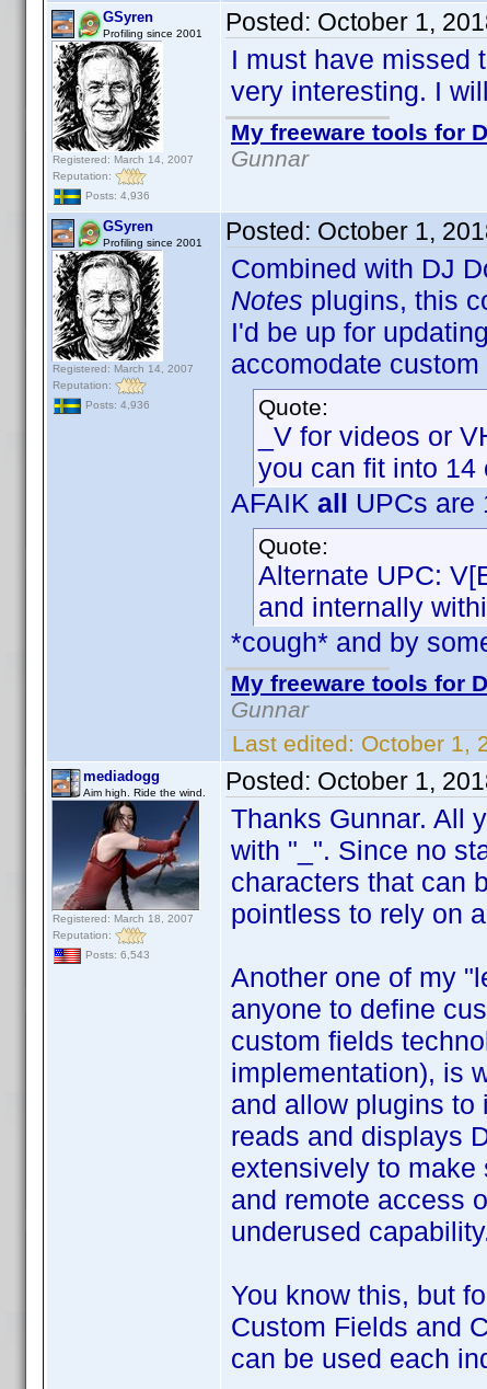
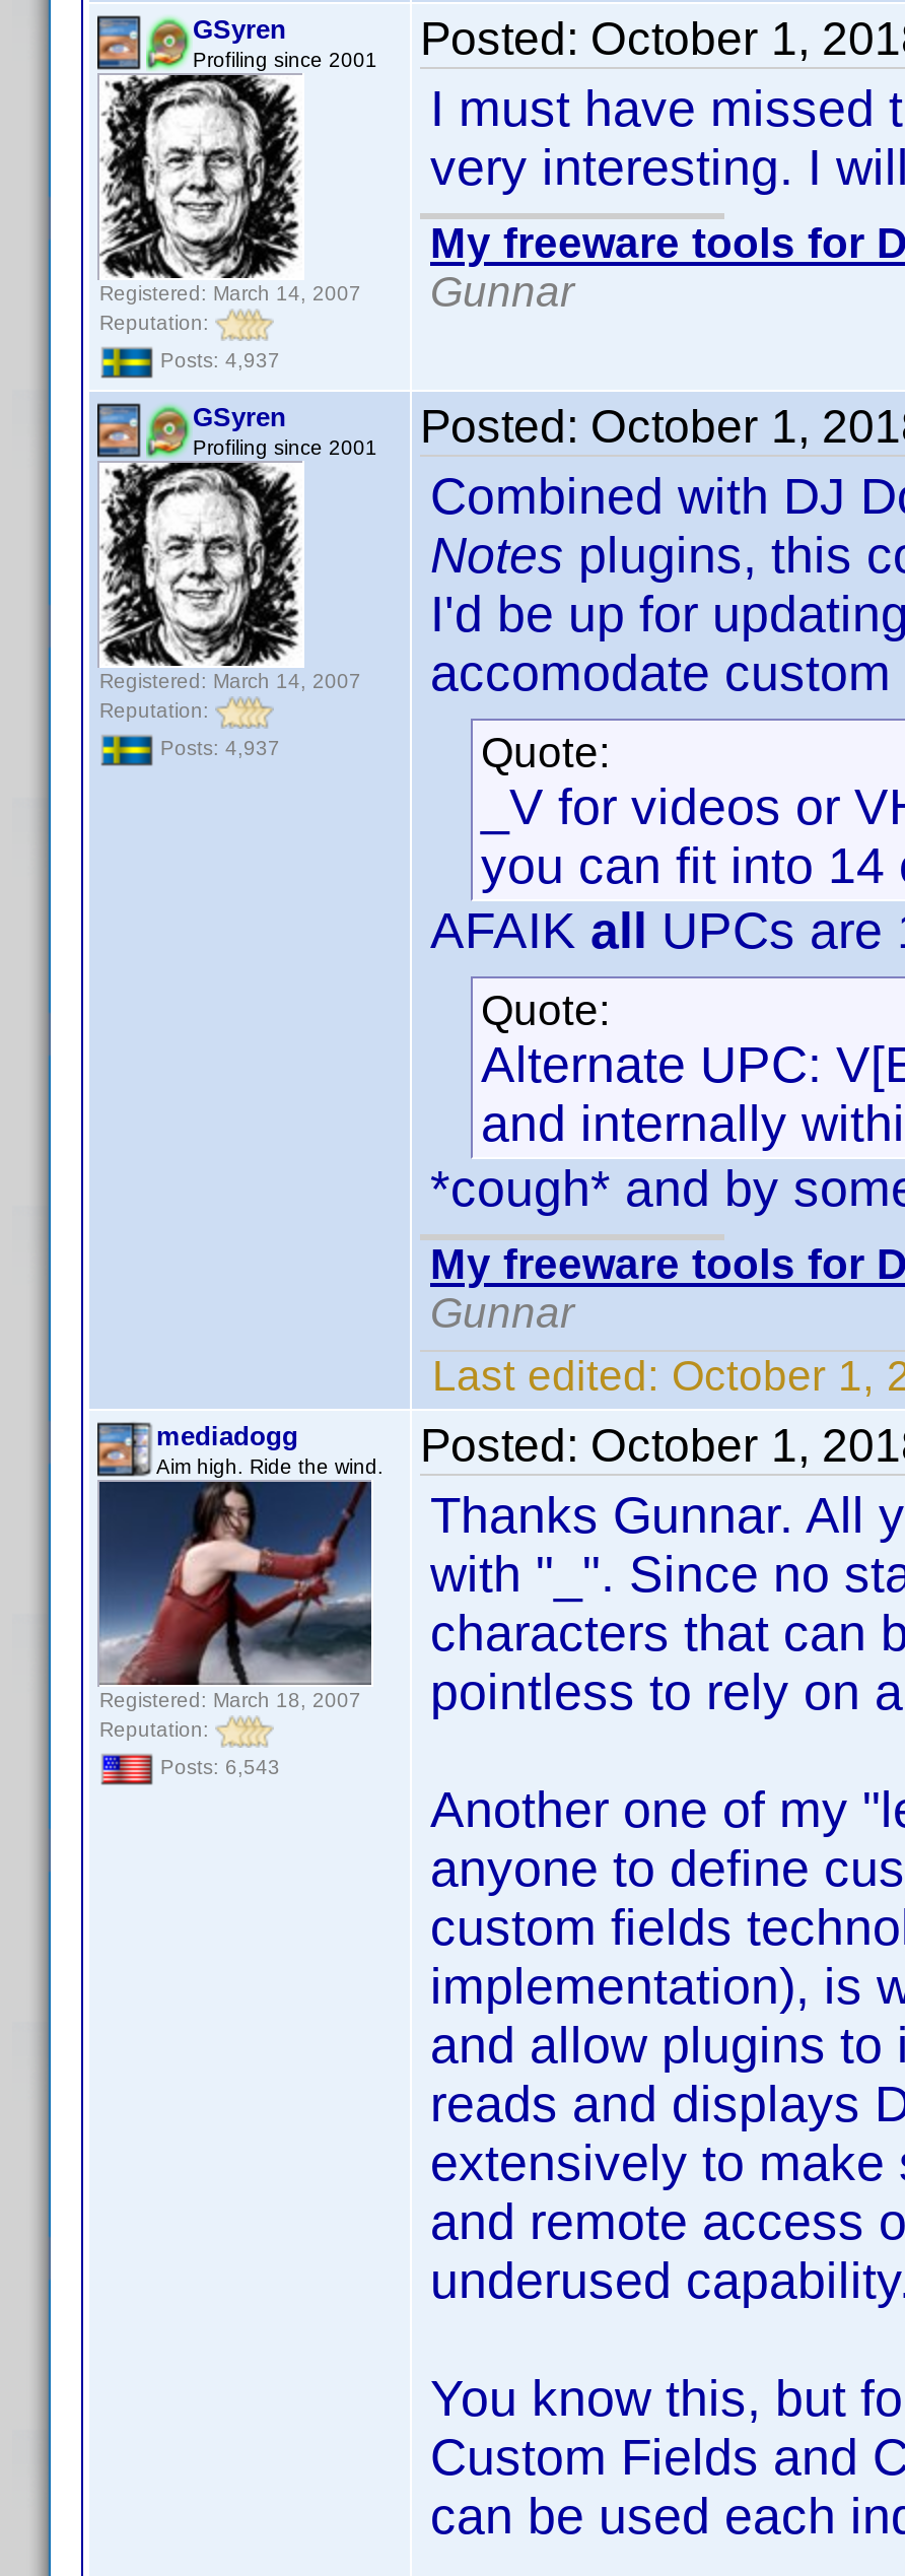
[82,190,150,202] Posts: 4,936 -> [154,349,280,372] Posts: 4,937
[82,399,150,411] Posts: 4,936 -> [154,737,280,759] Posts: 4,937

